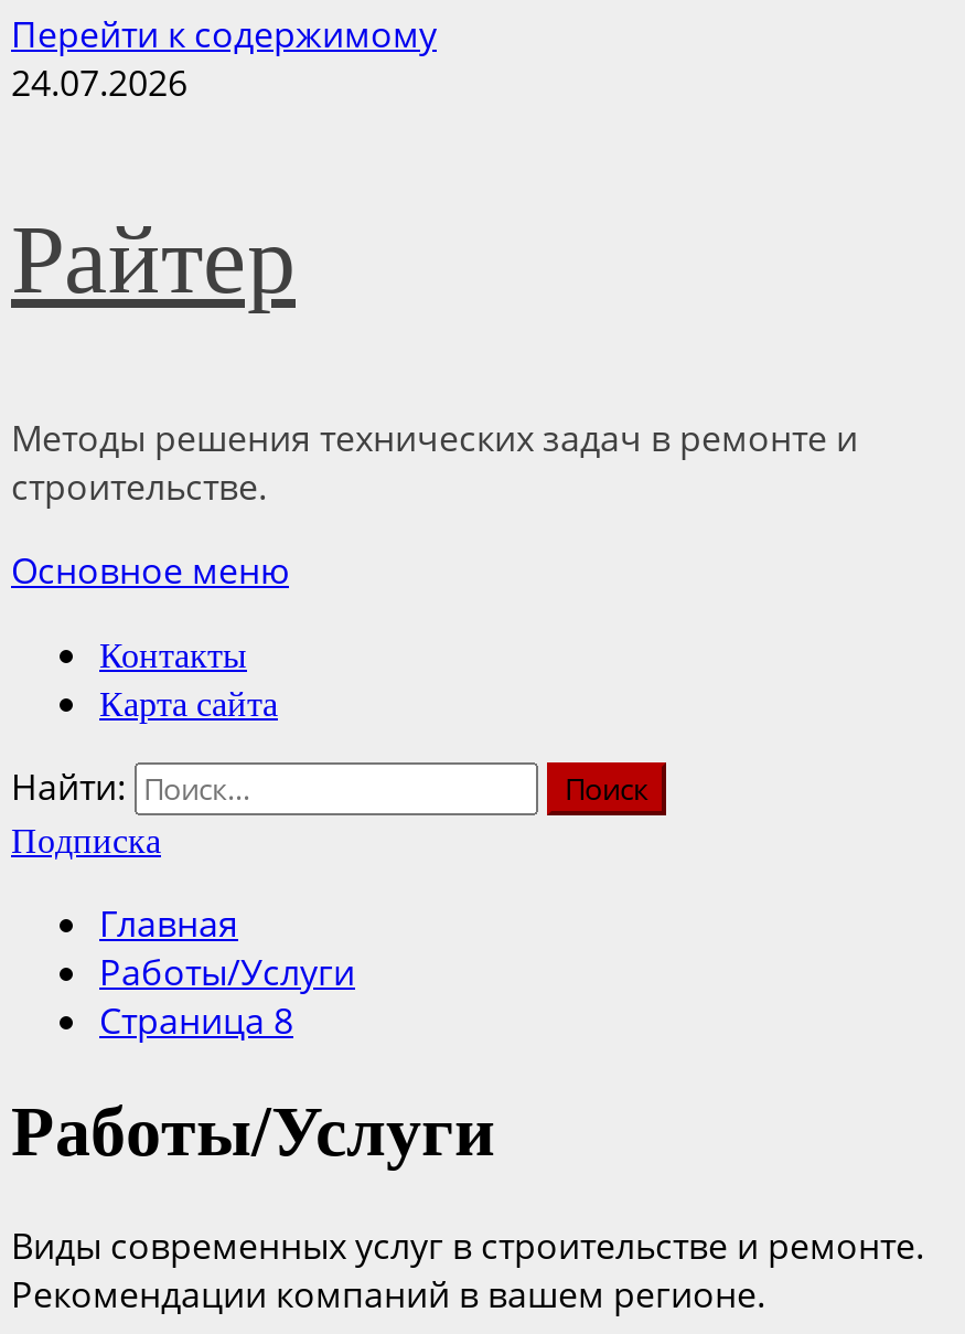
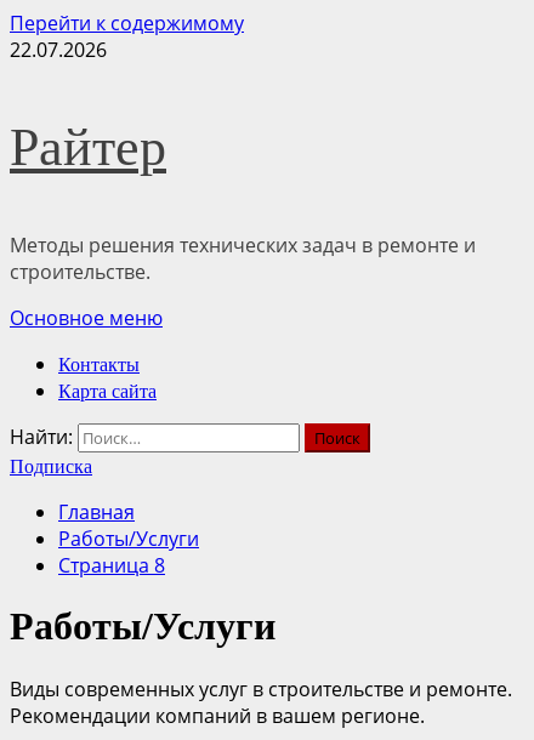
[11,58,187,107] 24.07.2026 -> [10,36,107,63] 22.07.2026

